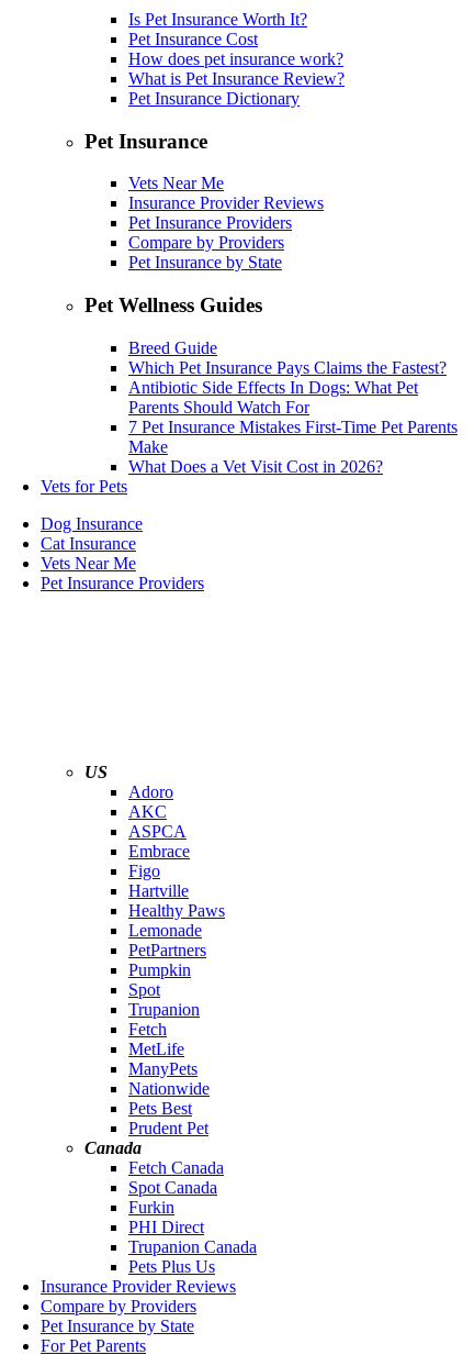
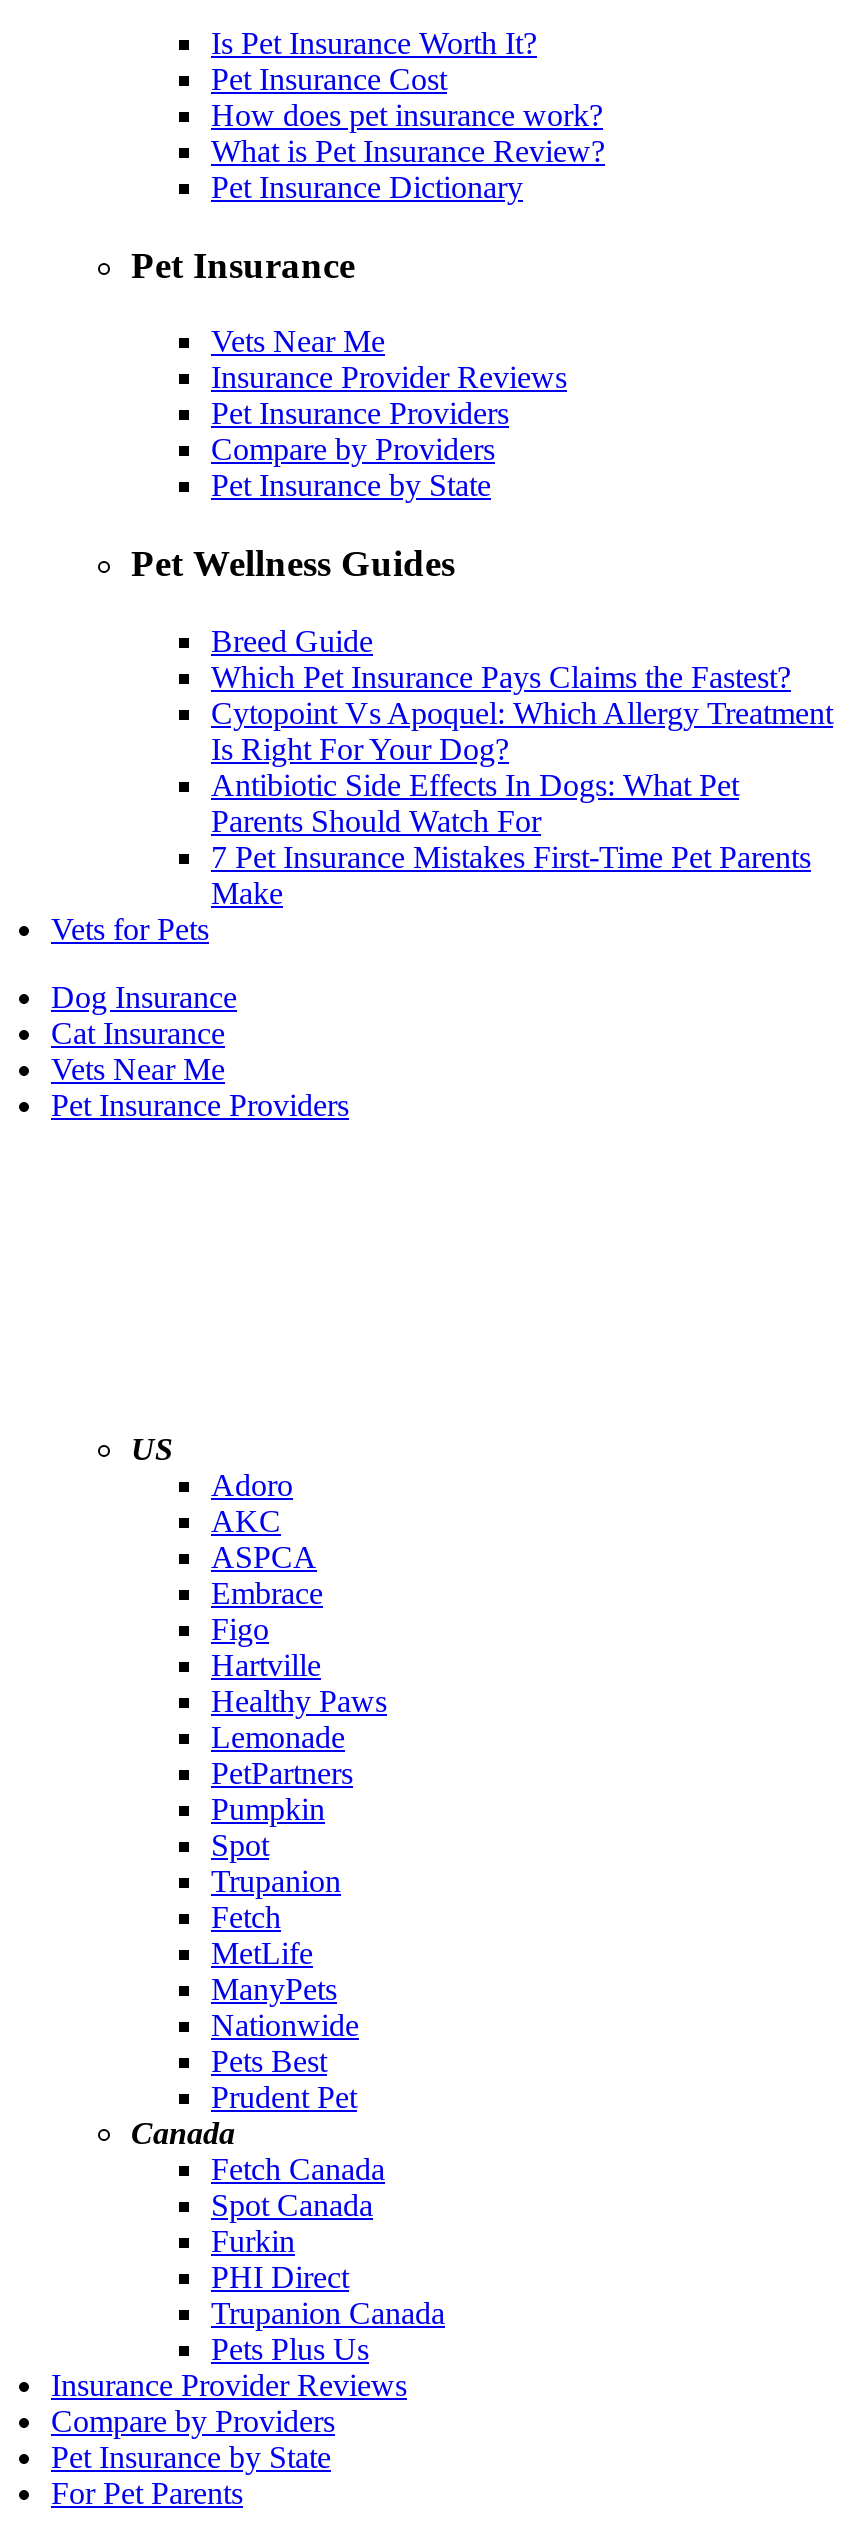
none -> [211,696,833,766] Cytopoint Vs Apoquel: Which Allergy Treatment | Is Right For Your Dog?
moved [128,378,458,456] -> [211,768,811,910]: Antibiotic Side Effects In Dogs: What Pet | Parents Should Watch For | 7 Pet Insurance Mistakes First-Time Pet Parents | Make
[128,457,383,476] What Does a Vet Visit Cost in 2026? -> none

